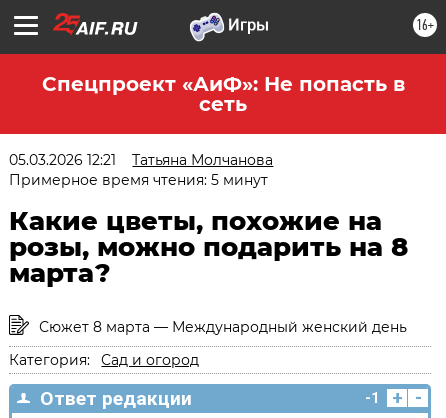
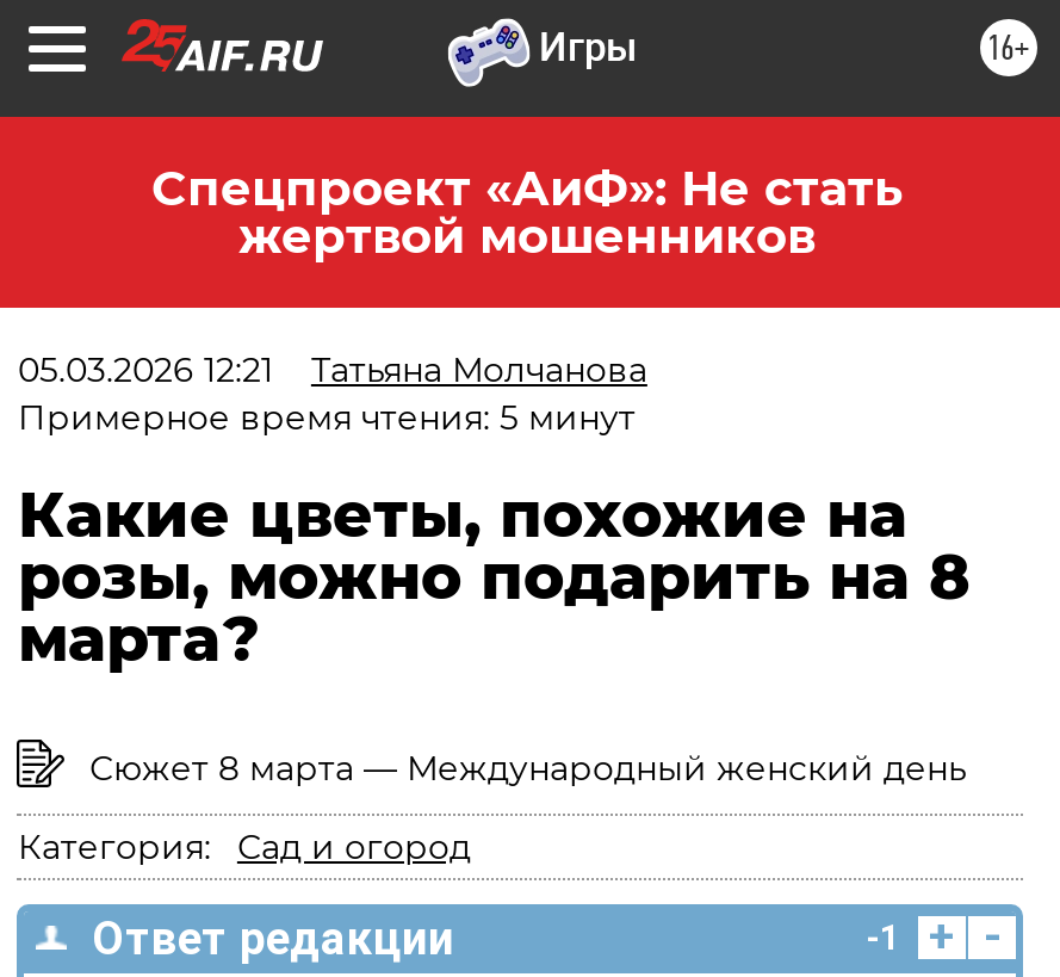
[41,72,404,116] Спецпроект «АиФ»: Не попасть в | сеть -> [151,160,903,265] Спецпроект «АиФ»: Не стать | жертвой мошенников

